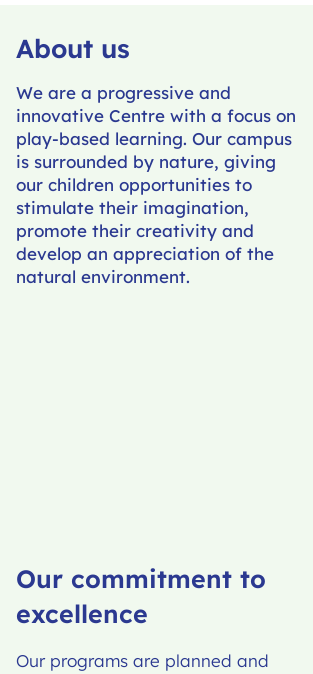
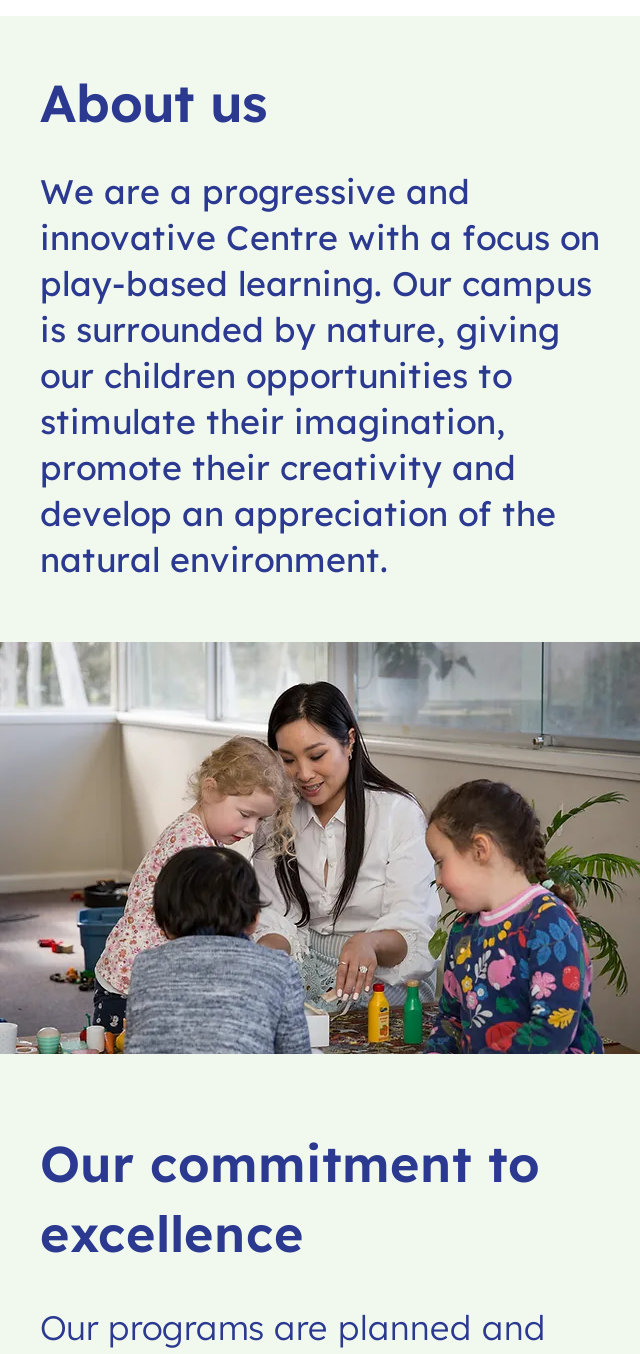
none -> [6,640,634,1056] [image]

